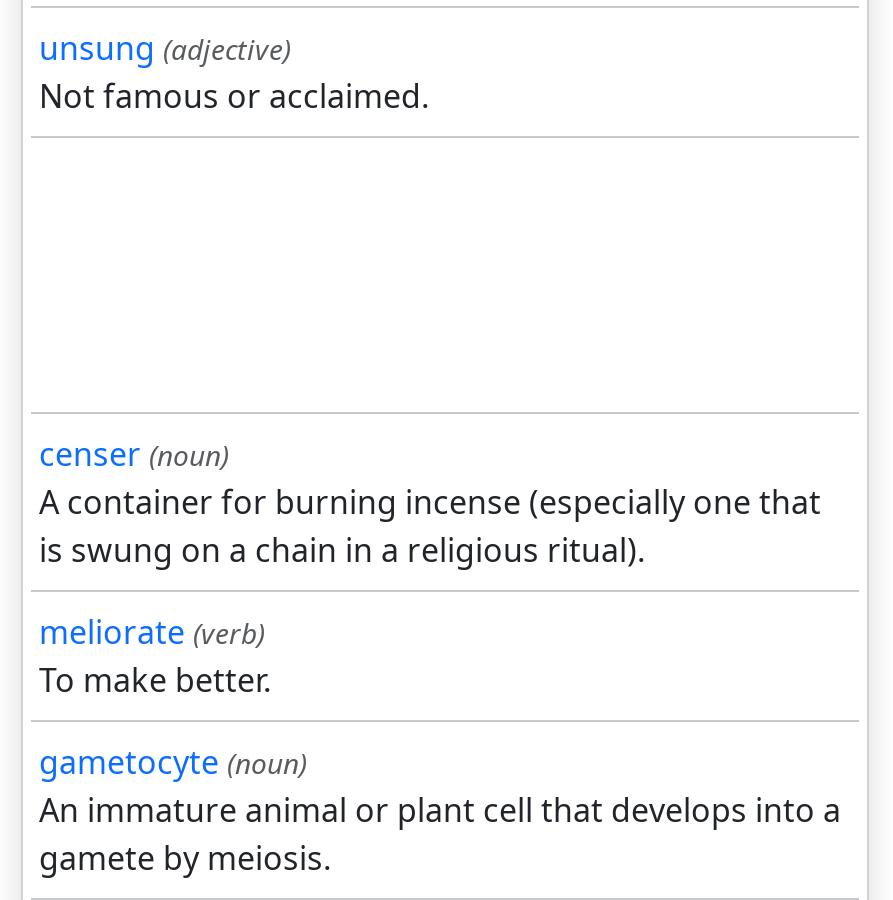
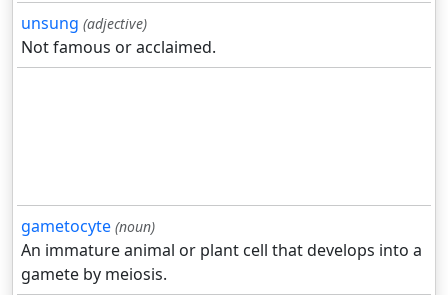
[39,432,821,702] censer (noun) | A container for burning incense (especially one that | is swung on a chain in a religious ritual). | meliorate (verb) | To make better. -> none

